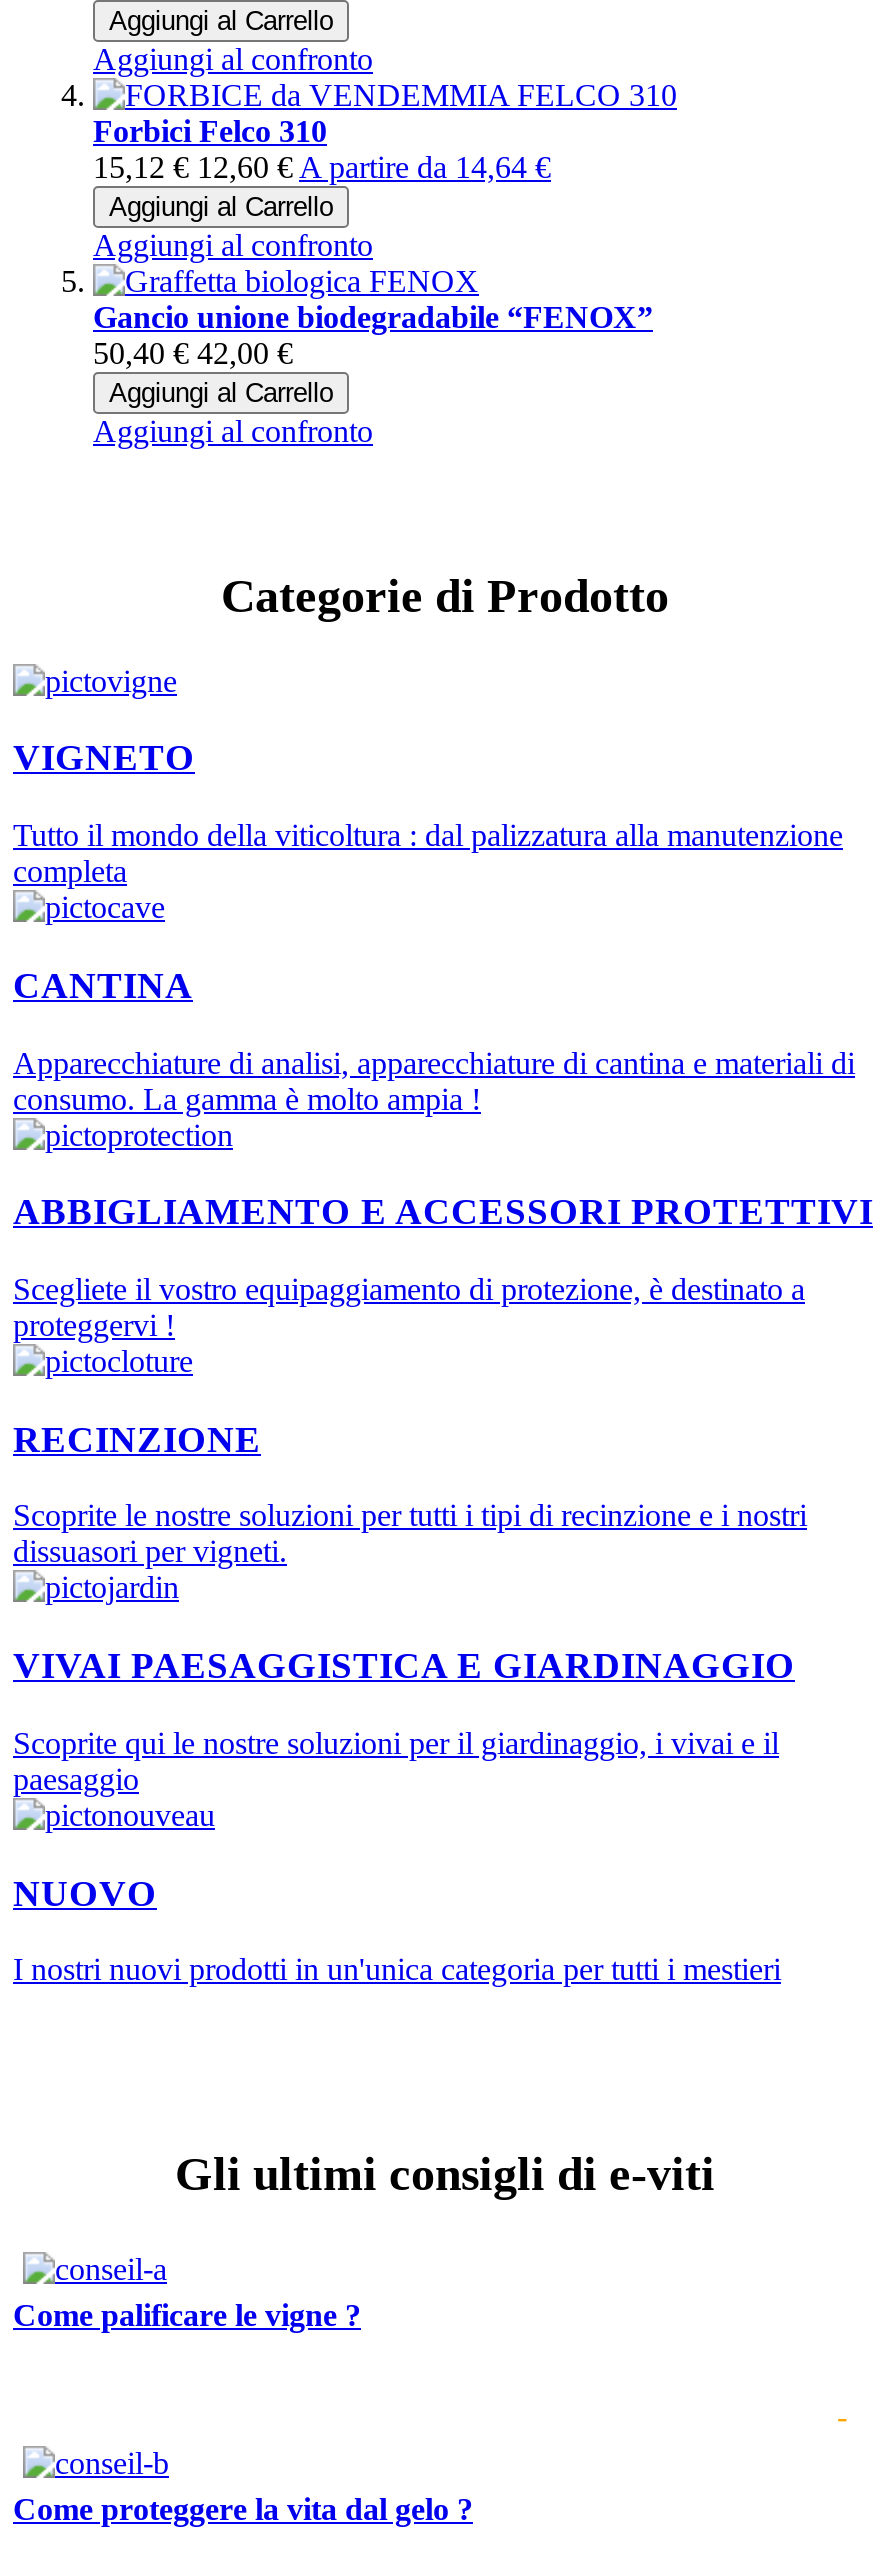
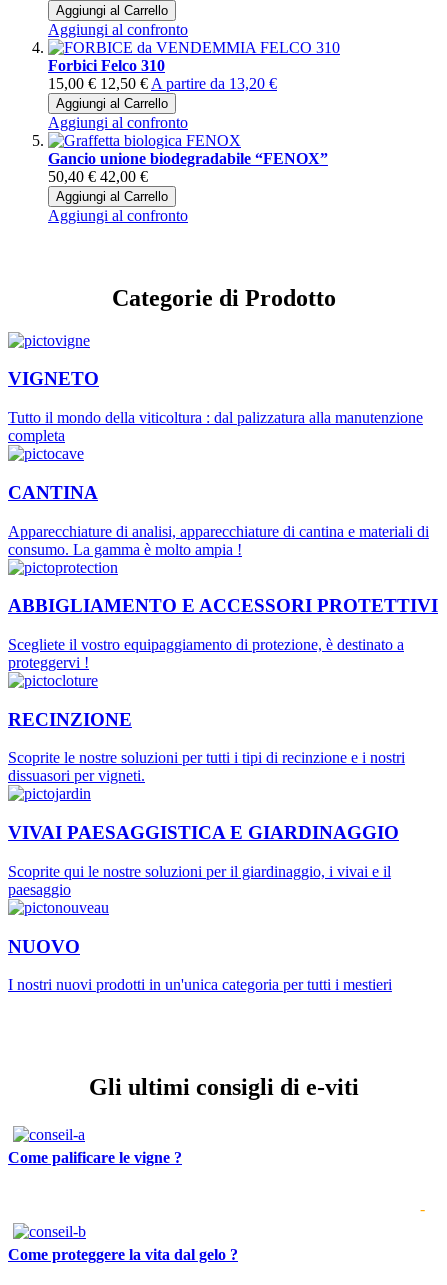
[93,150,551,184] 15,12 € 12,60 € A partire da 14,64 € -> [48,75,277,92] 15,00 € 12,50 € A partire da 13,20 €

